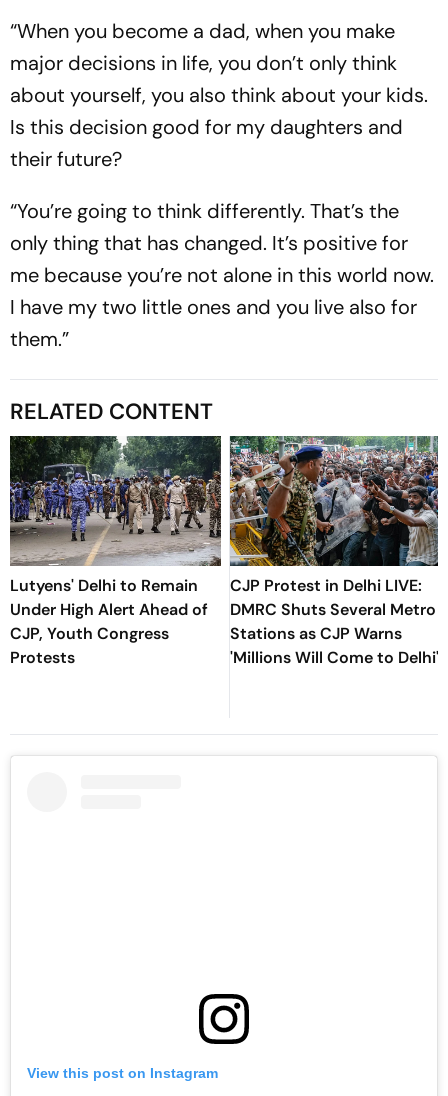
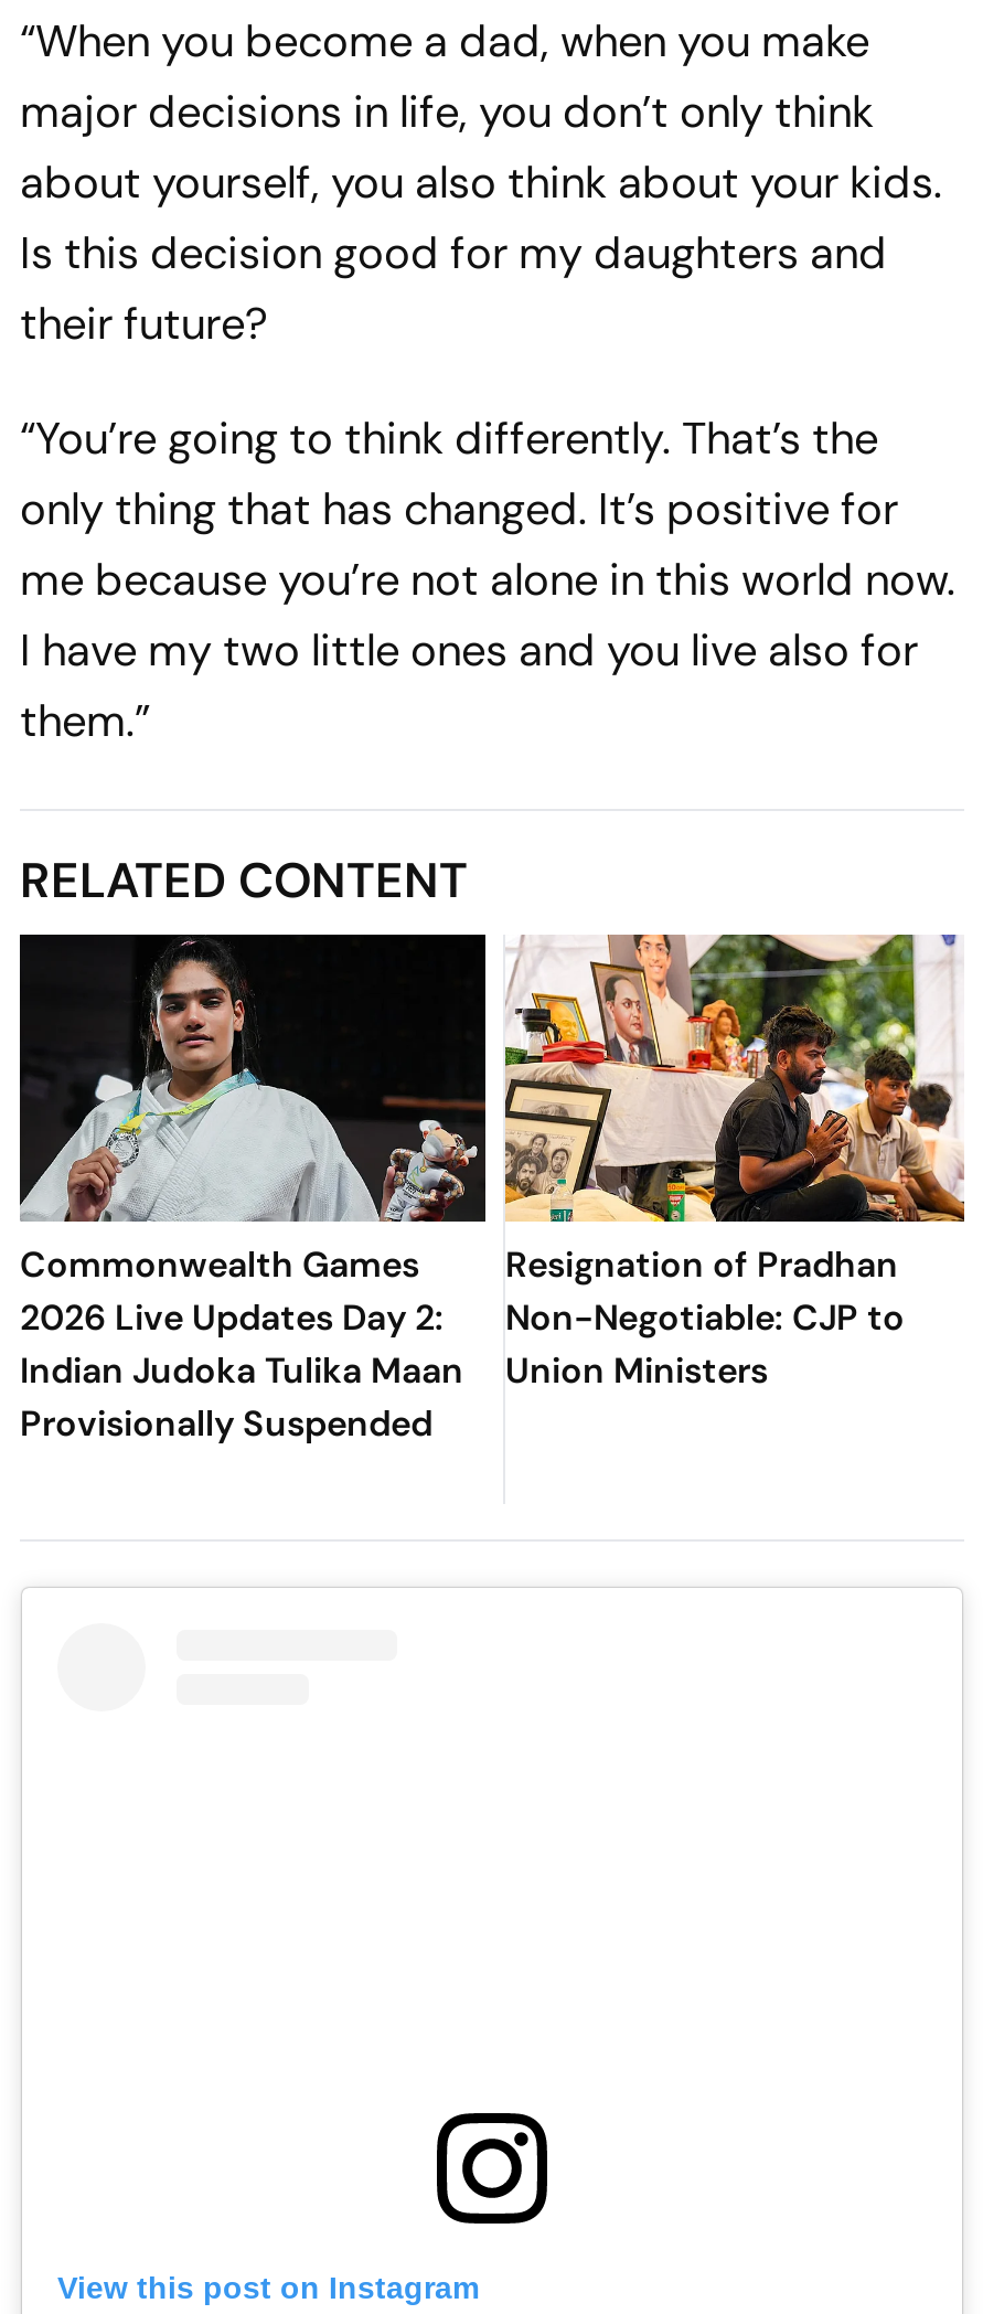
[9,435,222,668] [image] | Lutyens' Delhi to Remain | Under High Alert Ahead of | CJP, Youth Congress | Protests -> [20,932,483,1446] [image] | Commonwealth Games | 2026 Live Updates Day 2: | Indian Judoka Tulika Maan | Provisionally Suspended
[229,435,439,668] [image] | CJP Protest in Delhi LIVE: | DMRC Shuts Several Metro | Stations as CJP Warns | 'Millions Will Come to Delhi' -> [505,932,964,1393] [image] | Resignation of Pradhan | Non-Negotiable: CJP to | Union Ministers

